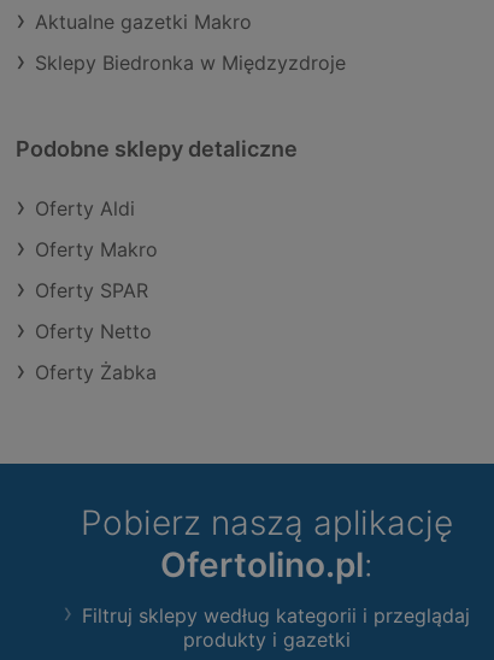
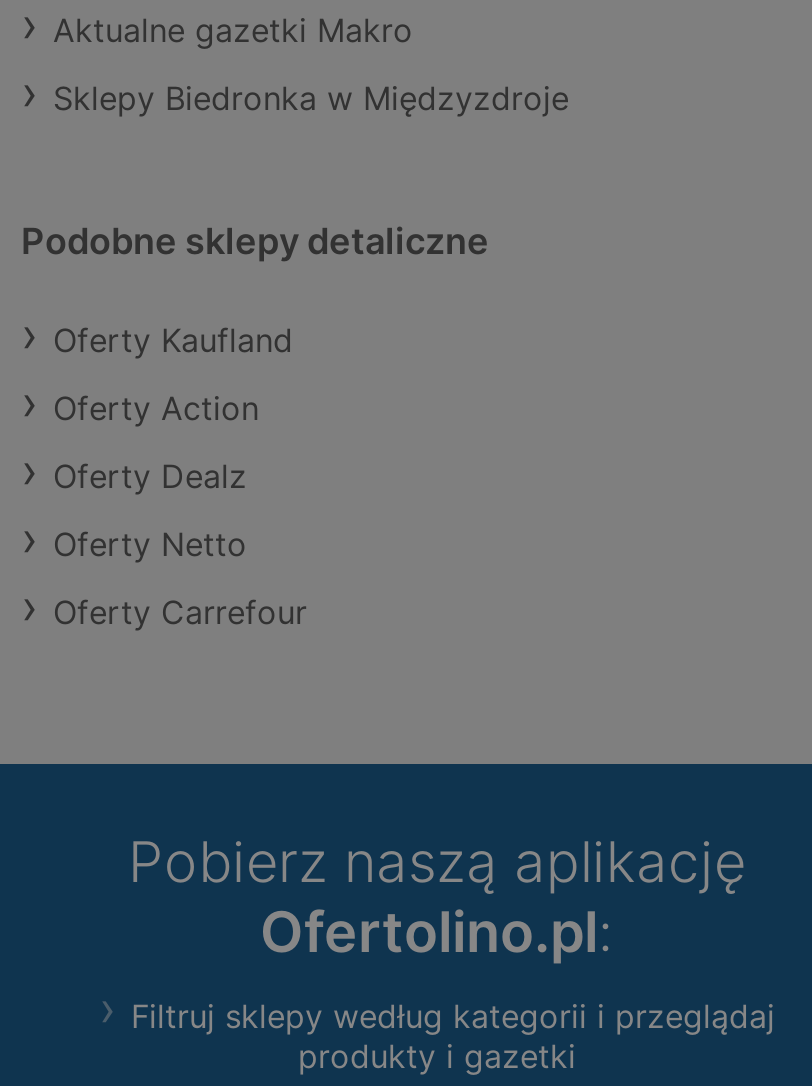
[35,197,135,221] Oferty Aldi -> [53,321,293,361] Oferty Kaufland
[35,238,158,262] Oferty Makro -> [53,389,259,429] Oferty Action
[35,279,148,303] Oferty SPAR -> [53,457,247,497] Oferty Dealz
[35,361,157,385] Oferty Żabka -> [53,593,307,633] Oferty Carrefour

